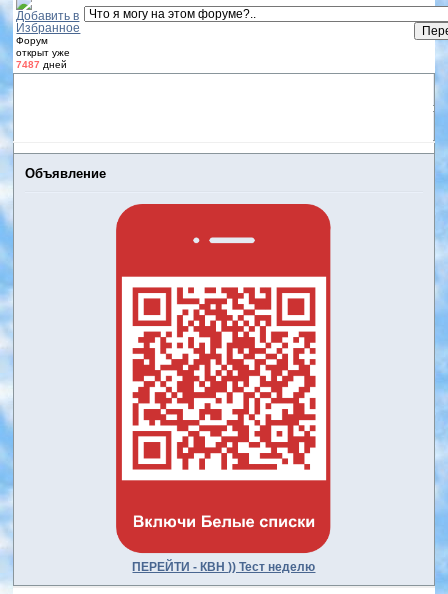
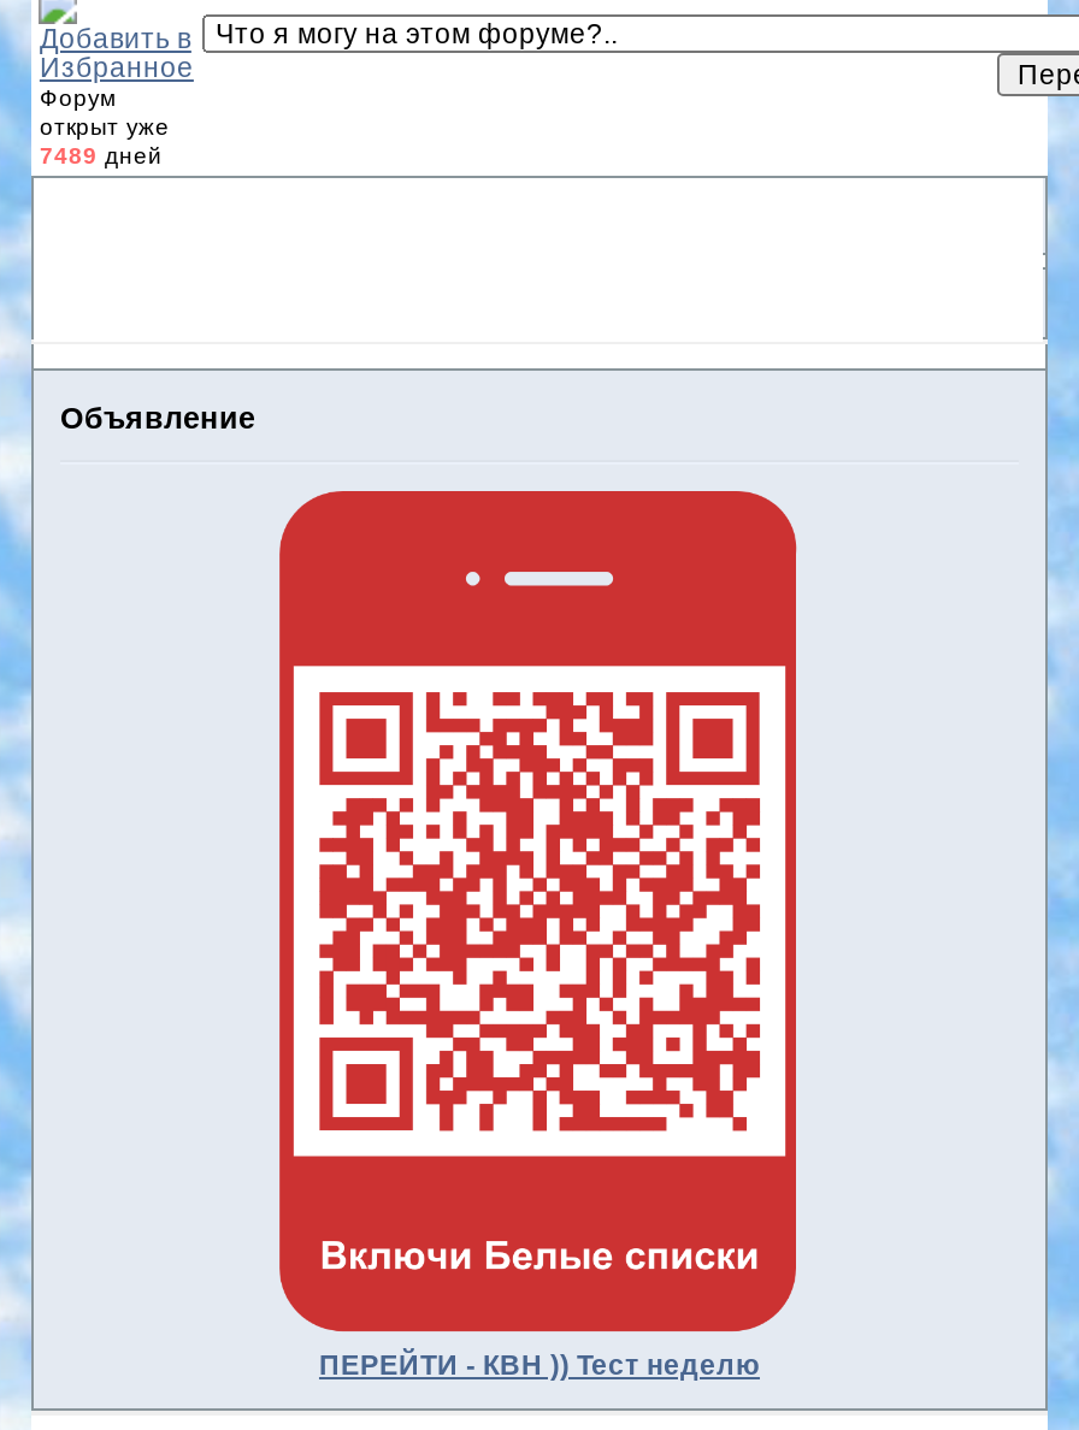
[16,59,67,70] 7487 дней -> [39,142,162,169] 7489 дней

